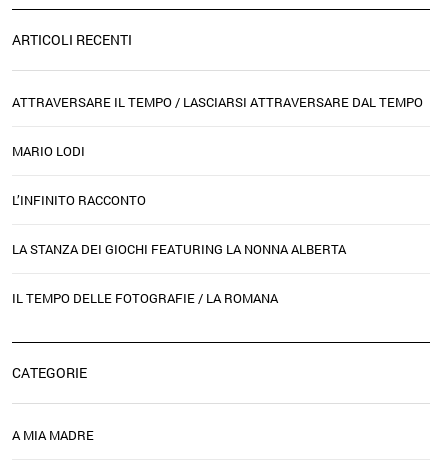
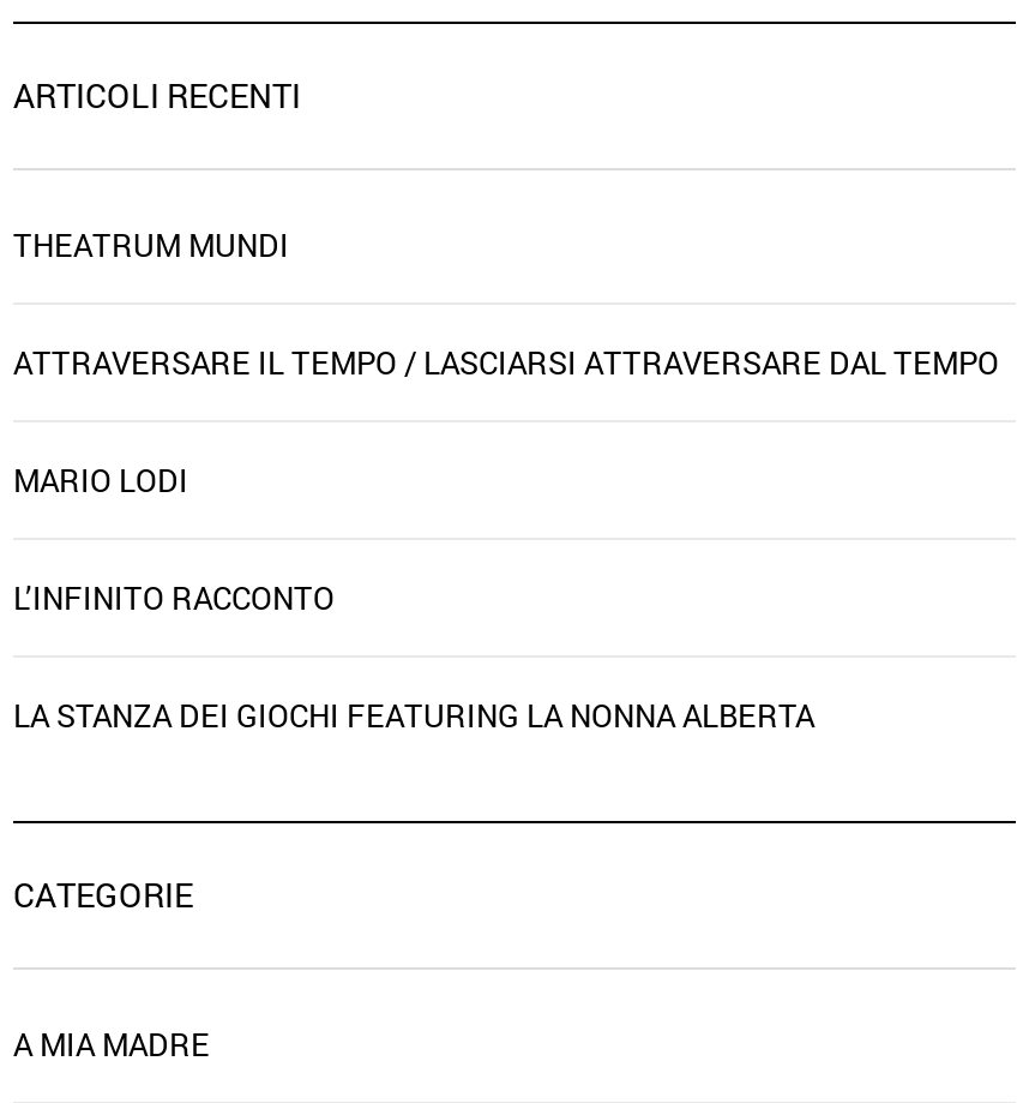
none -> [13,223,289,266] THEATRUM MUNDI
moved [12,93,423,258] -> [13,341,999,737]: ATTRAVERSARE IL TEMPO / LASCIARSI ATTRAVERSARE DAL TEMPO | MARIO LODI | L’INFINITO RACCONTO | LA STANZA DEI GIOCHI FEATURING LA NONNA ALBERTA
[12,289,278,307] IL TEMPO DELLE FOTOGRAFIE / LA ROMANA -> none

